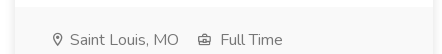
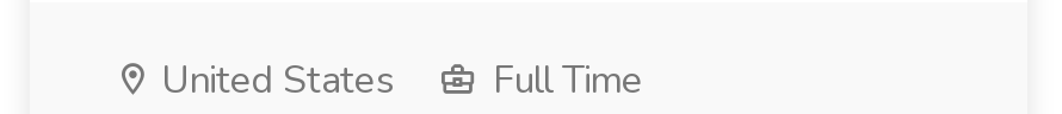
[66,29,179,51] Saint Louis, MO -> [152,55,395,107] United States

